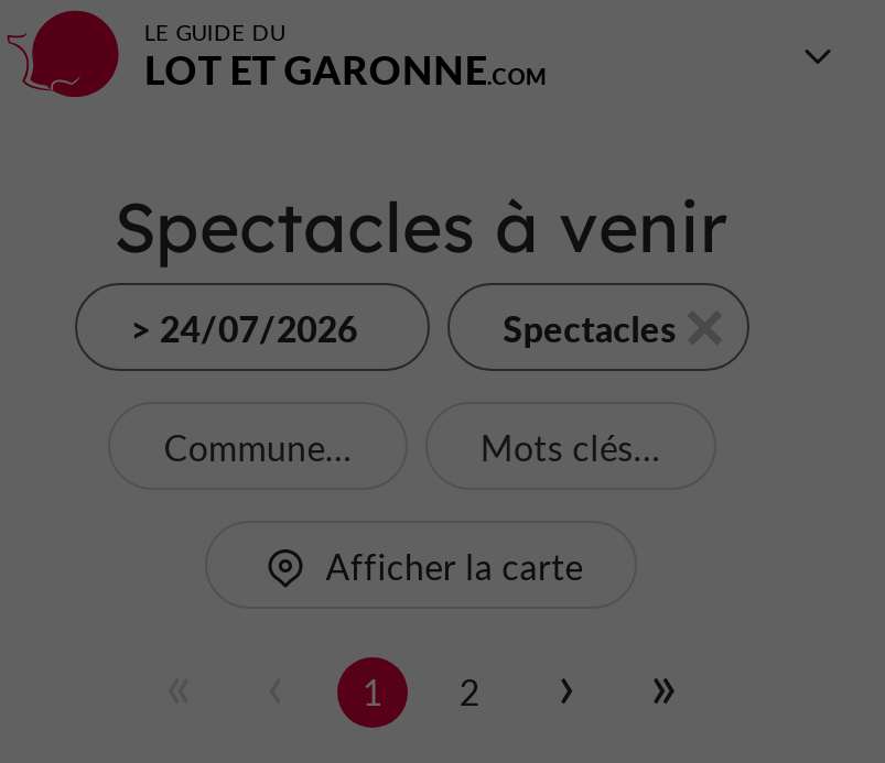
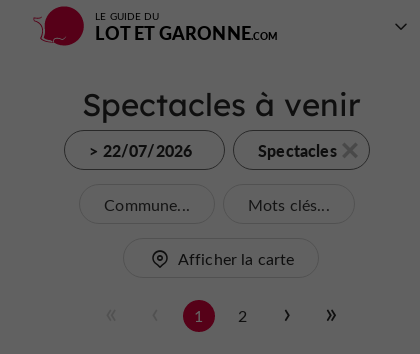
[130,303,358,353] > 24/07/2026 -> [89,139,192,162] > 22/07/2026

